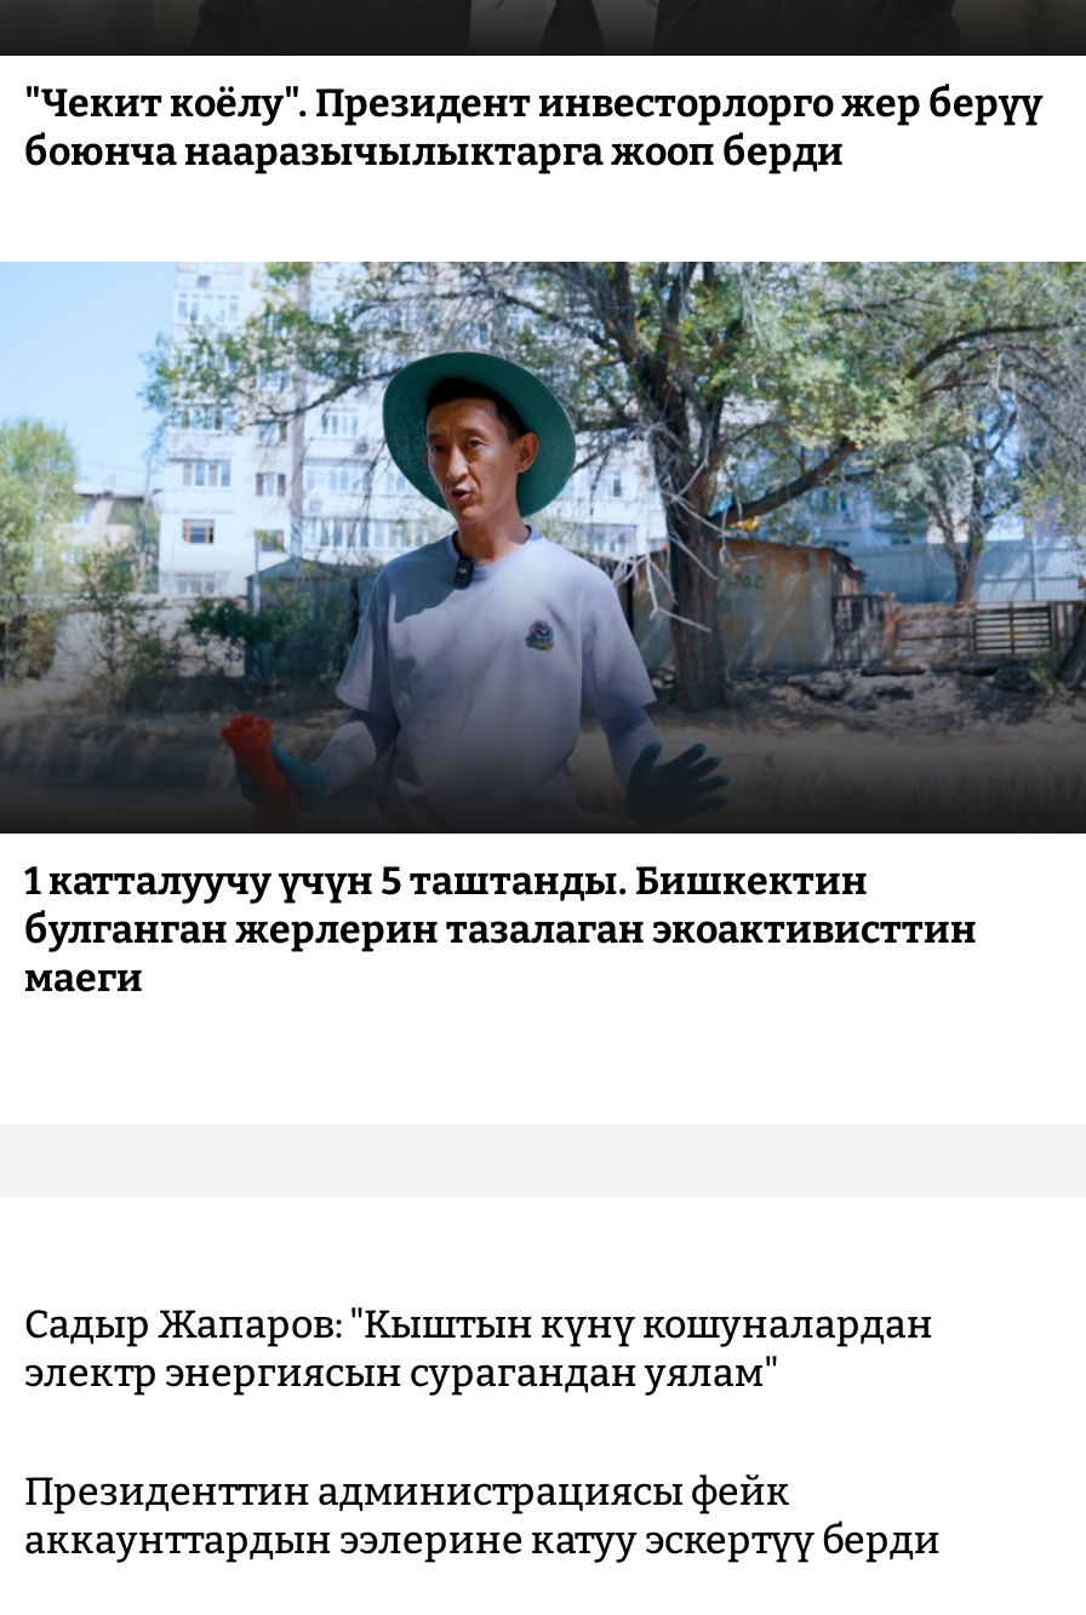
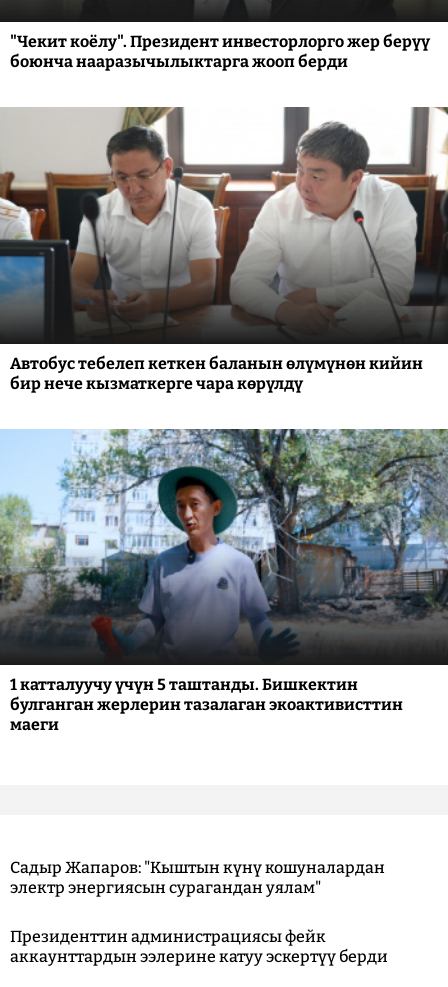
none -> [3,106,445,392] [image] | Автобус тебелеп кеткен баланын өлүмүнөн кийин | бир нече кызматкерге чара көрүлдү

